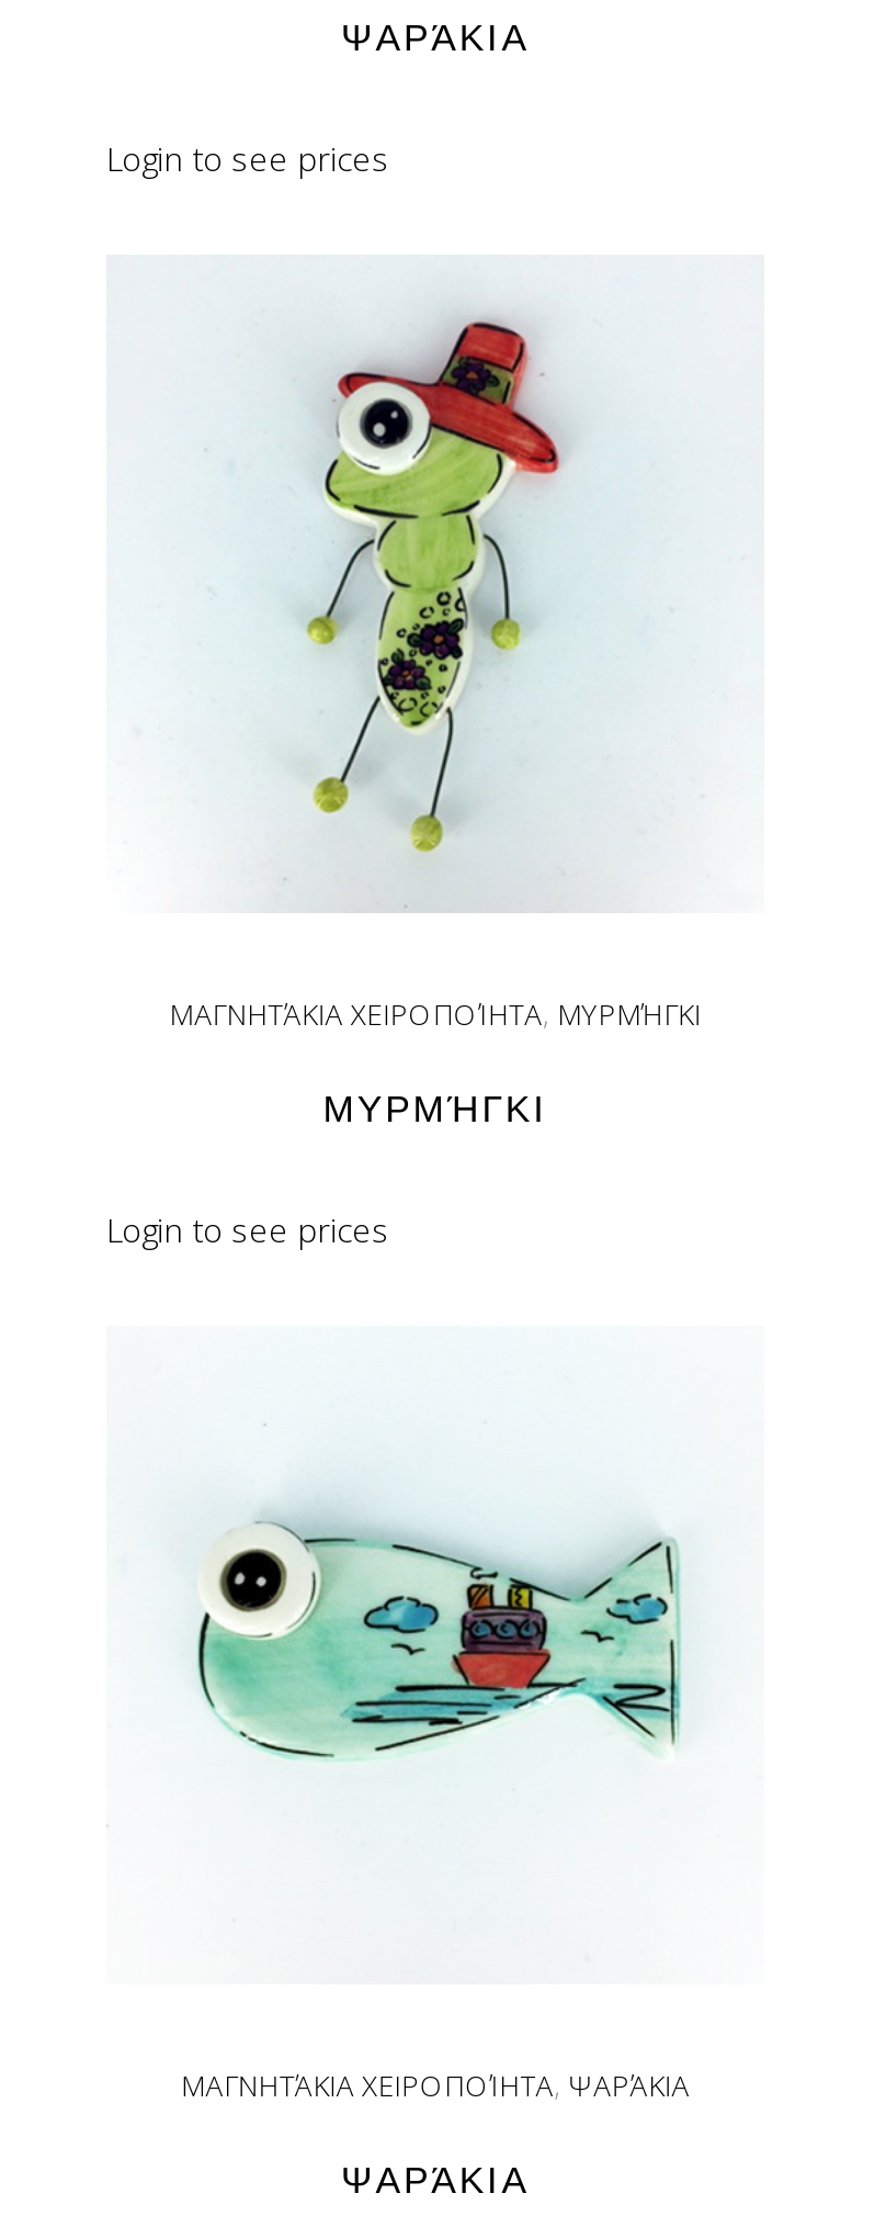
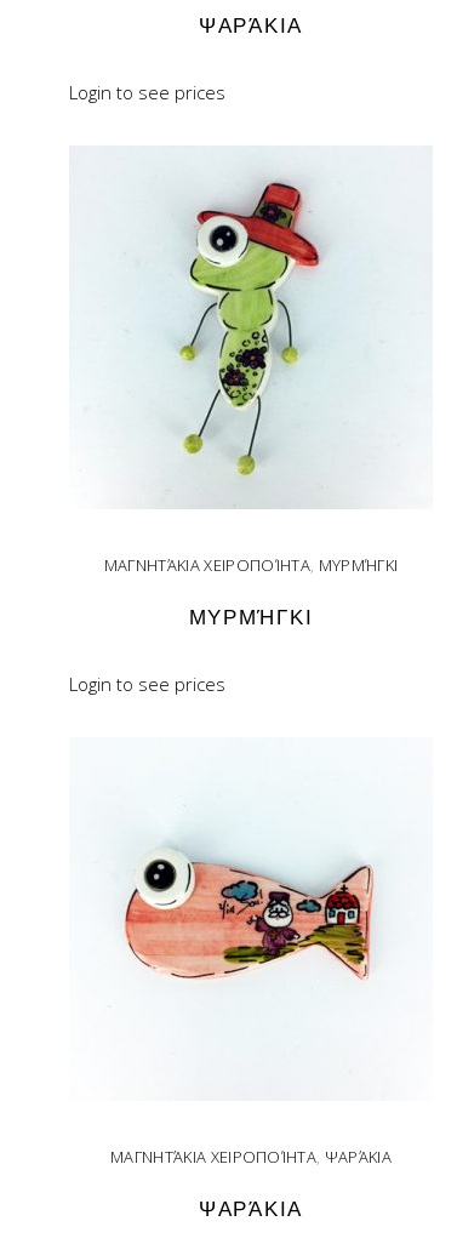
[194,1517,683,1763] [image] -> [119,844,387,981] [image]

